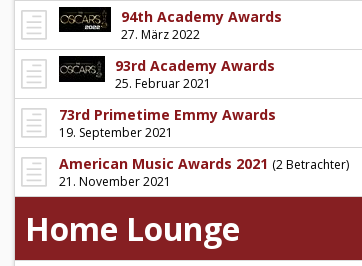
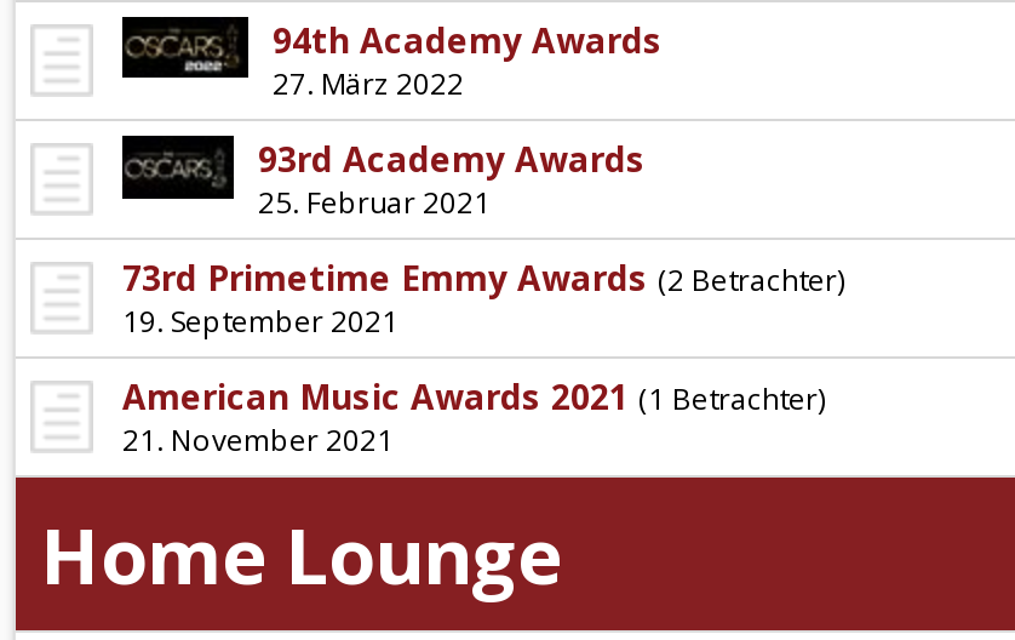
[59,105,276,124] 73rd Primetime Emmy Awards -> [122,255,844,301] 73rd Primetime Emmy Awards (2 Betrachter)
[59,154,349,173] American Music Awards 2021 (2 Betrachter) -> [122,373,825,419] American Music Awards 2021 (1 Betrachter)

